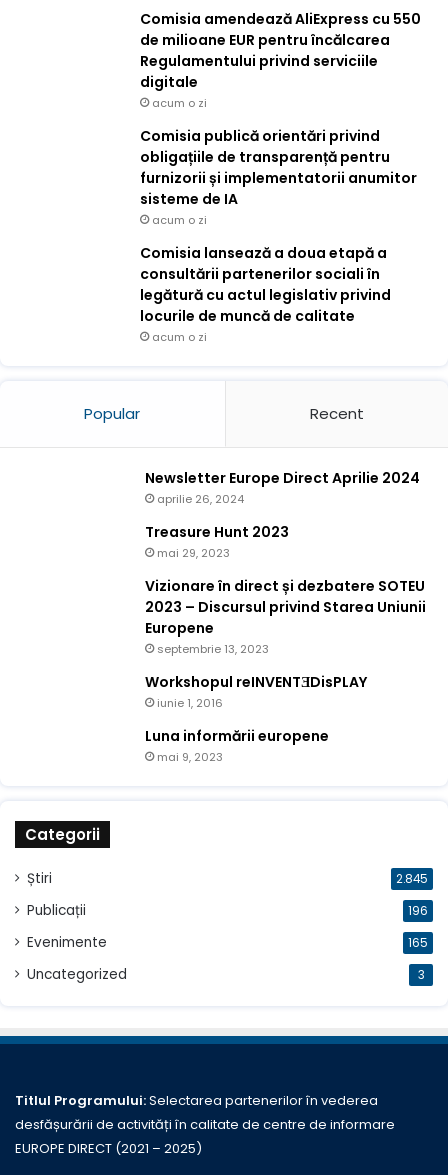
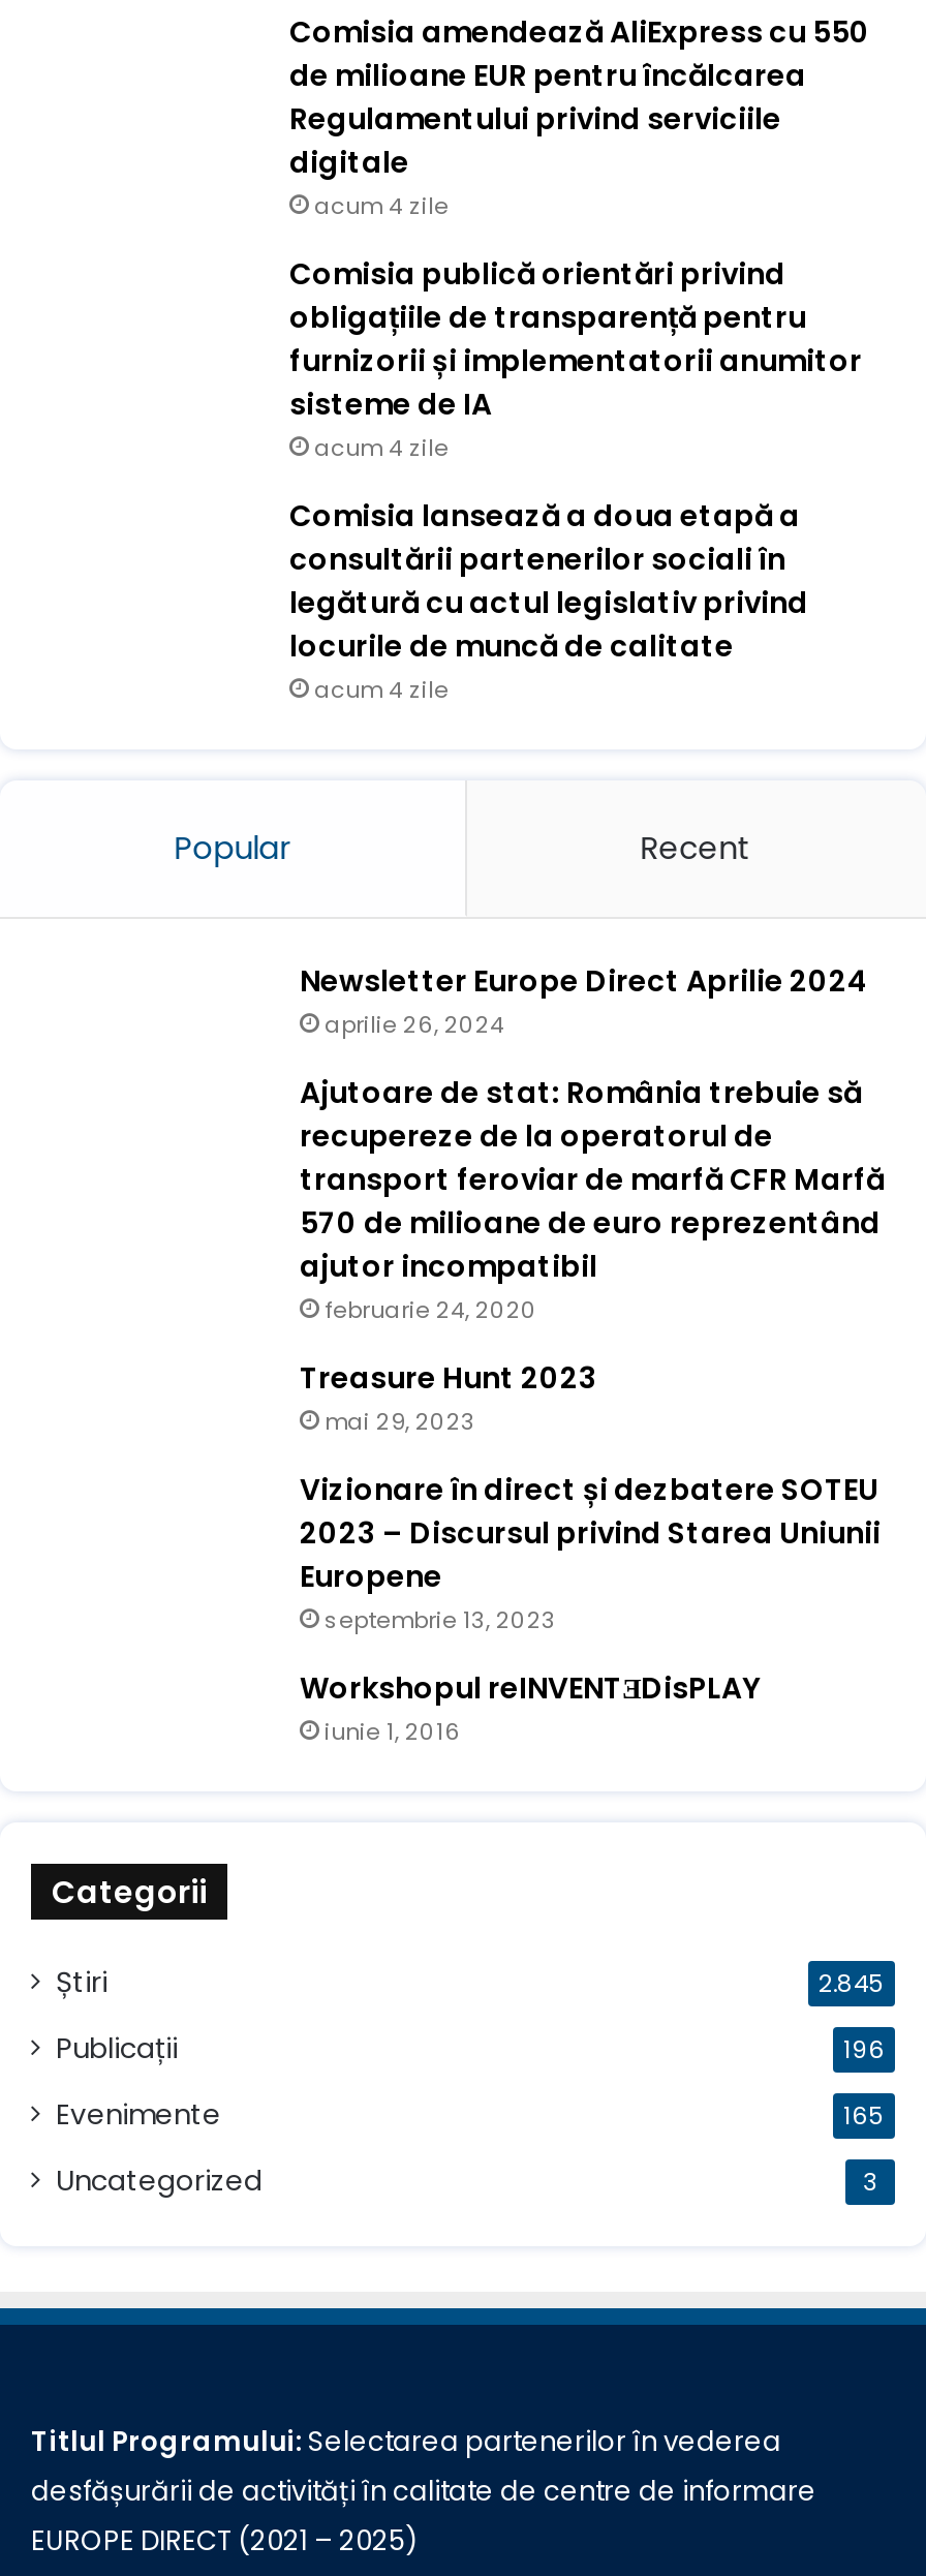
[152,95,207,111] acum o zi -> [314,188,449,221] acum 4 zile
[152,212,207,228] acum o zi -> [314,430,449,463] acum 4 zile
[152,329,207,345] acum o zi -> [314,672,449,705] acum 4 zile
none -> [300,1071,885,1325] Ajutoare de stat: România trebuie să | recupereze de la operatorul de | transport feroviar de marfă CFR Marfă | 570 de milioane de euro reprezentând | ajutor incompatibil | februarie 24, 2020
moved [145,522,426,711] -> [300,1356,881,1747]: Treasure Hunt 2023 | mai 29, 2023 | Vizionare în direct și dezbatere SOTEU | 2023 – Discursul privind Starea Uniunii | Europene | septembrie 13, 2023 | Workshopul reINVENTƎDisPLAY | iunie 1, 2016
[145,726,329,765] Luna informării europene | mai 9, 2023 -> none

